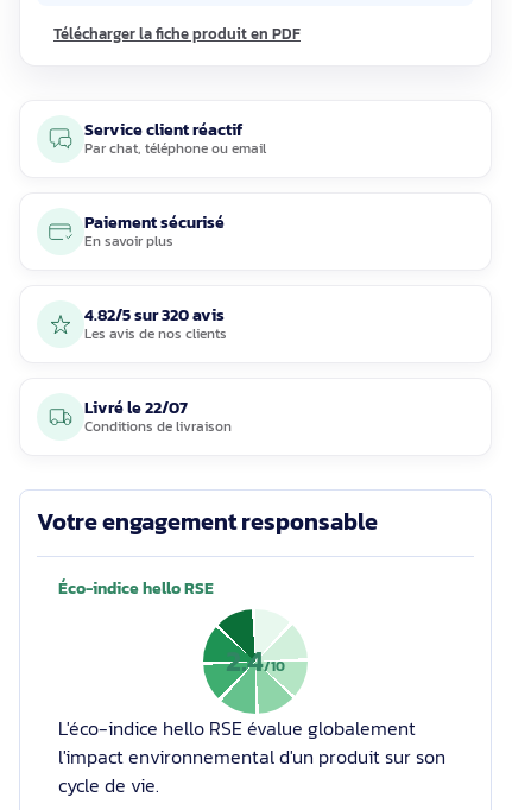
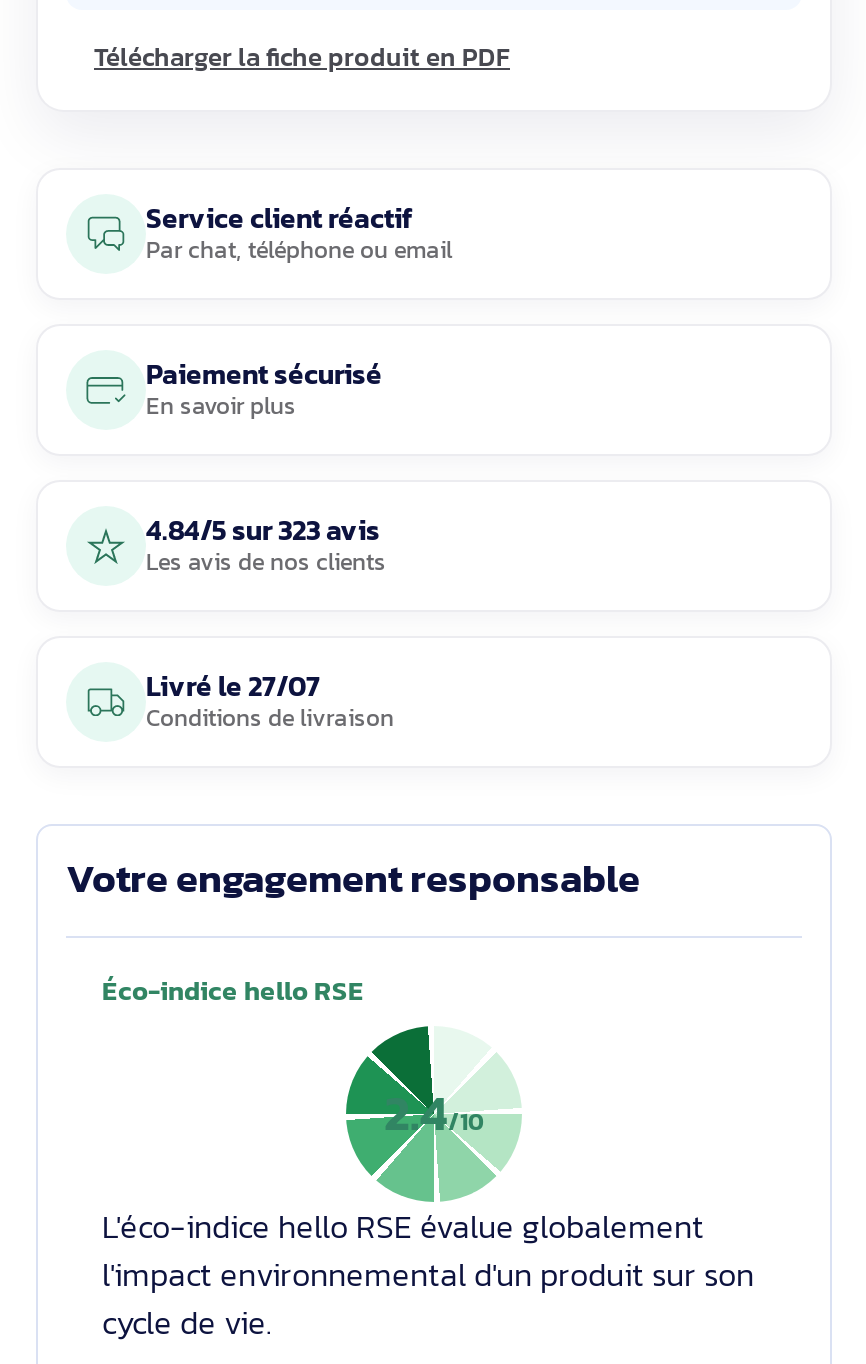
[84,303,225,328] 4.82/5 sur 320 avis -> [146,510,380,552] 4.84/5 sur 323 avis
[84,395,188,420] Livré le 22/07 -> [146,666,320,708] Livré le 27/07

